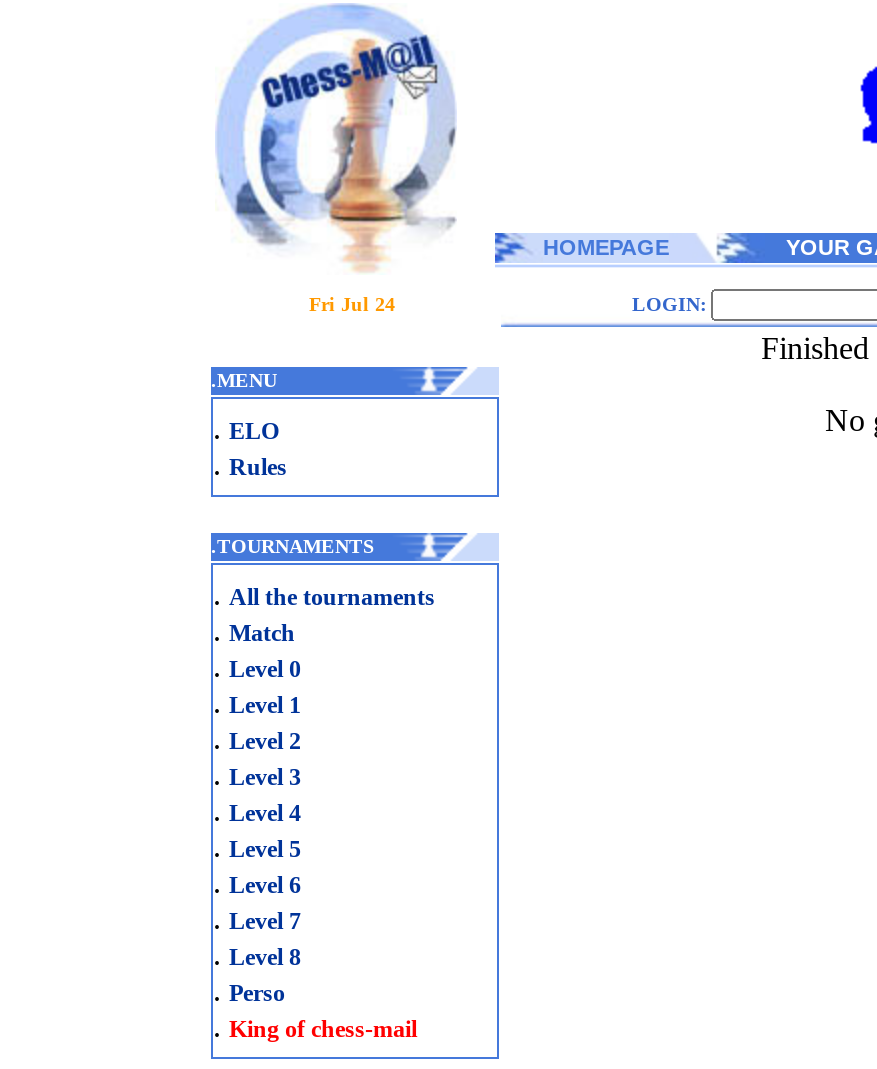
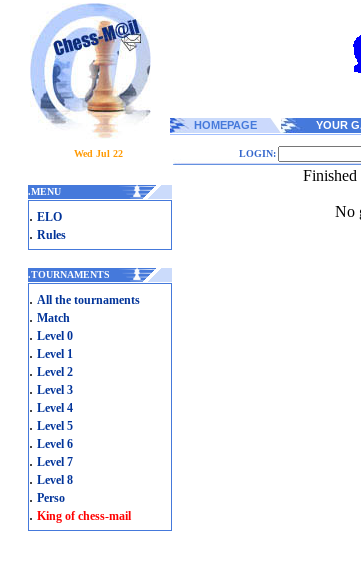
[309,293,395,315] Fri Jul 24 -> [74,148,123,159] Wed Jul 22

